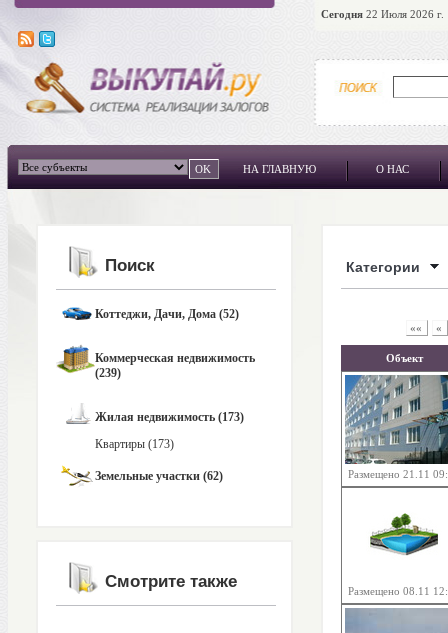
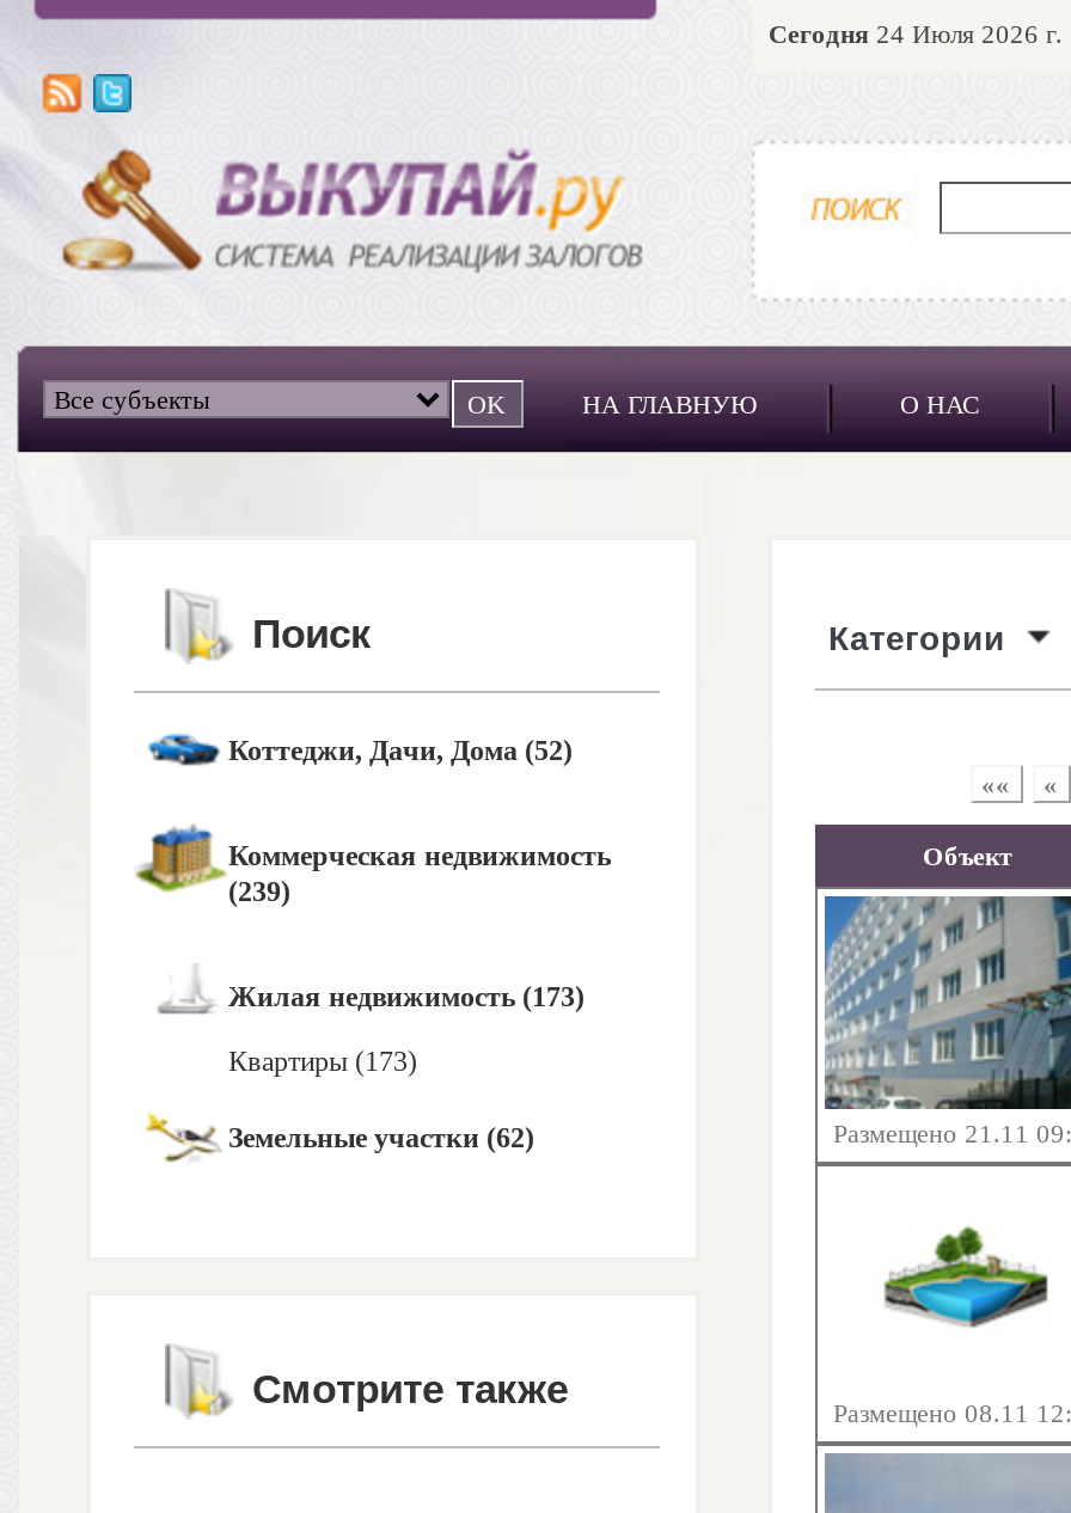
[321,8,444,20] Сегодня 22 Июля 2026 г. -> [769,19,1063,48] Сегодня 24 Июля 2026 г.

